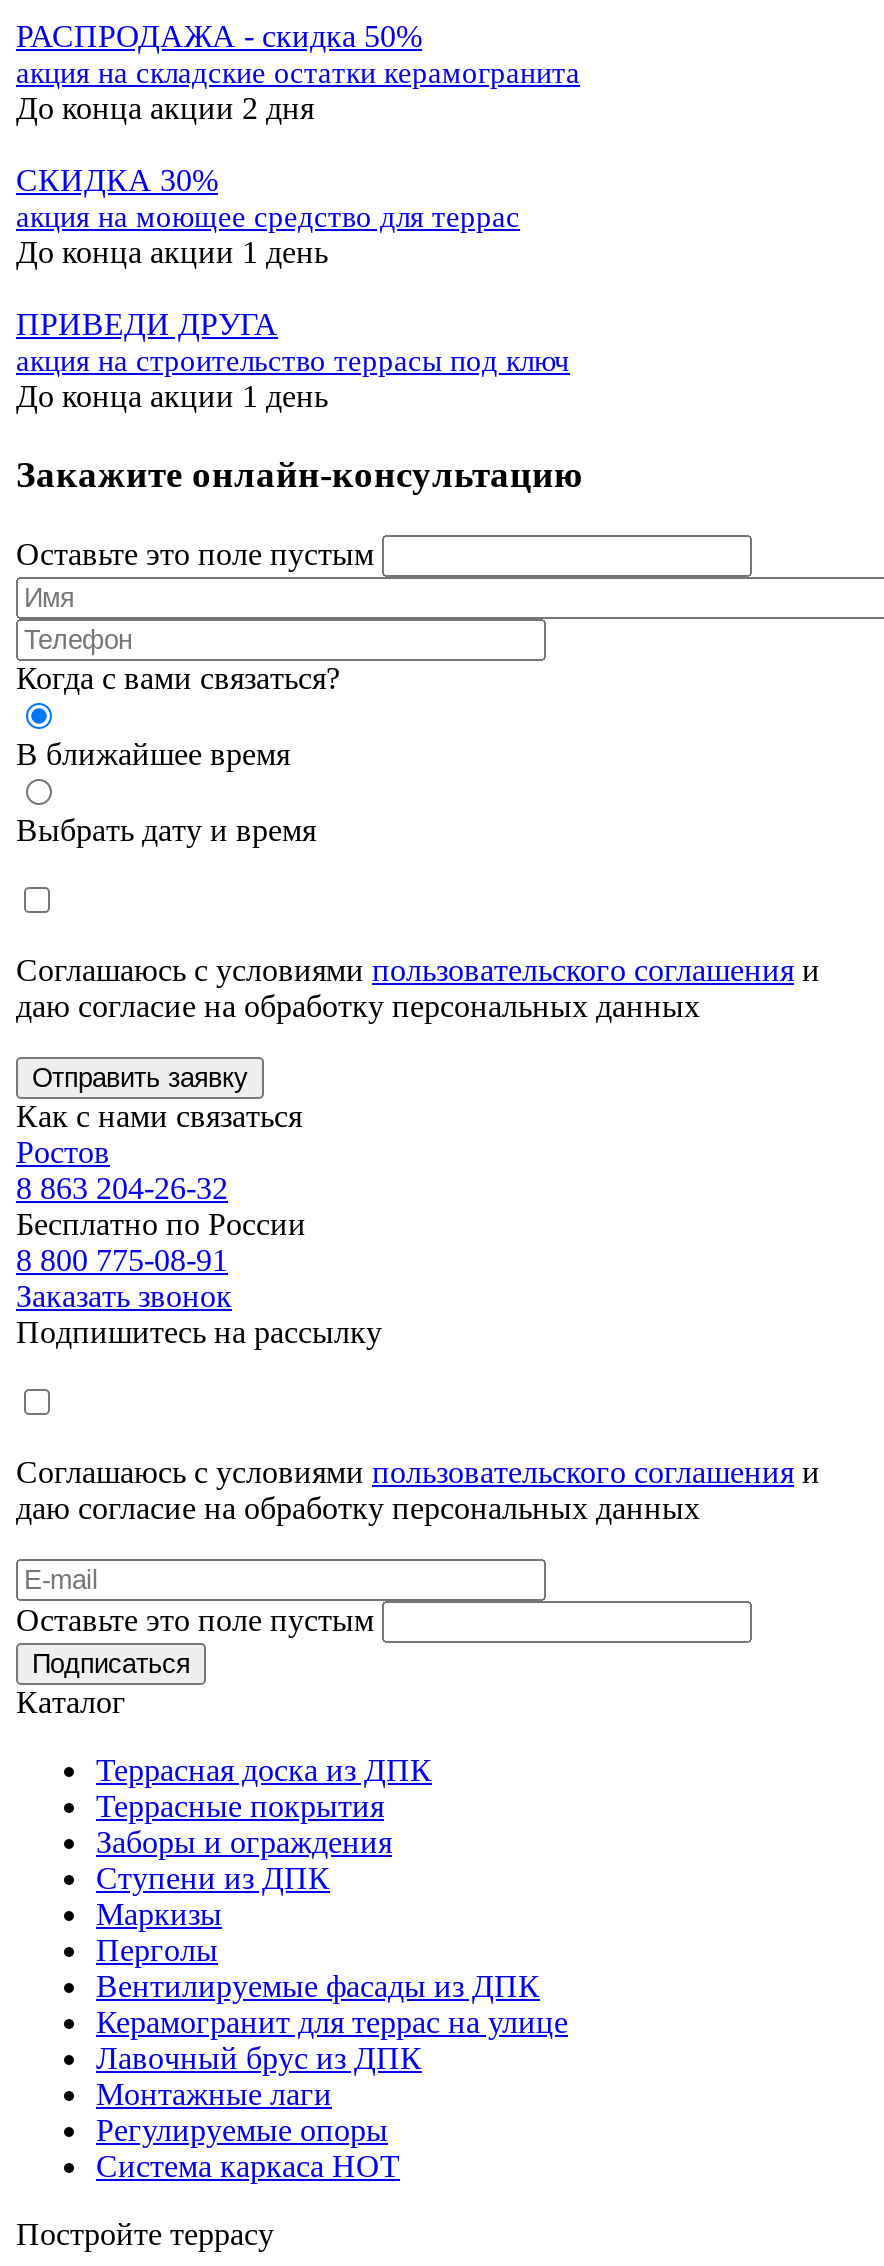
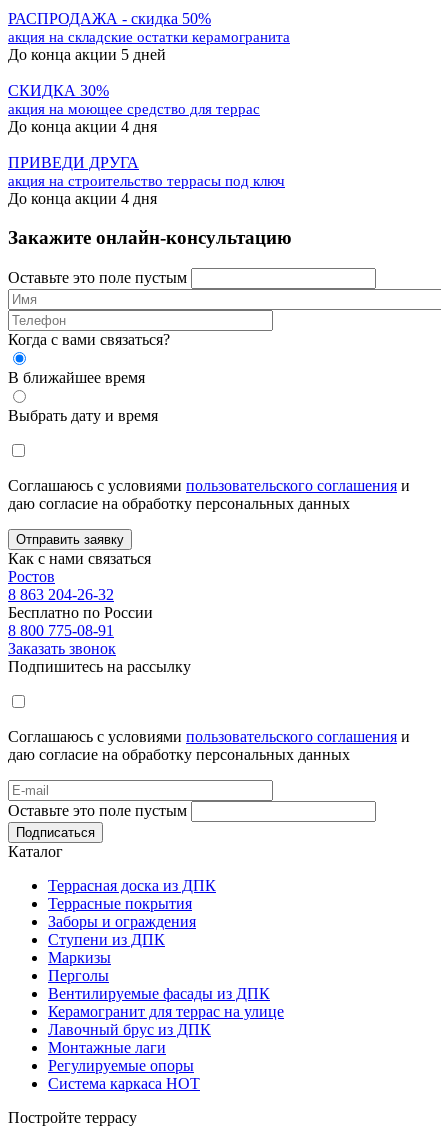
[16,91,314,125] До конца акции 2 дня -> [8,46,166,63] До конца акции 5 дней
[16,235,328,269] До конца акции 1 день -> [8,118,157,135] До конца акции 4 дня
[16,379,328,413] До конца акции 1 день -> [8,190,157,207] До конца акции 4 дня

